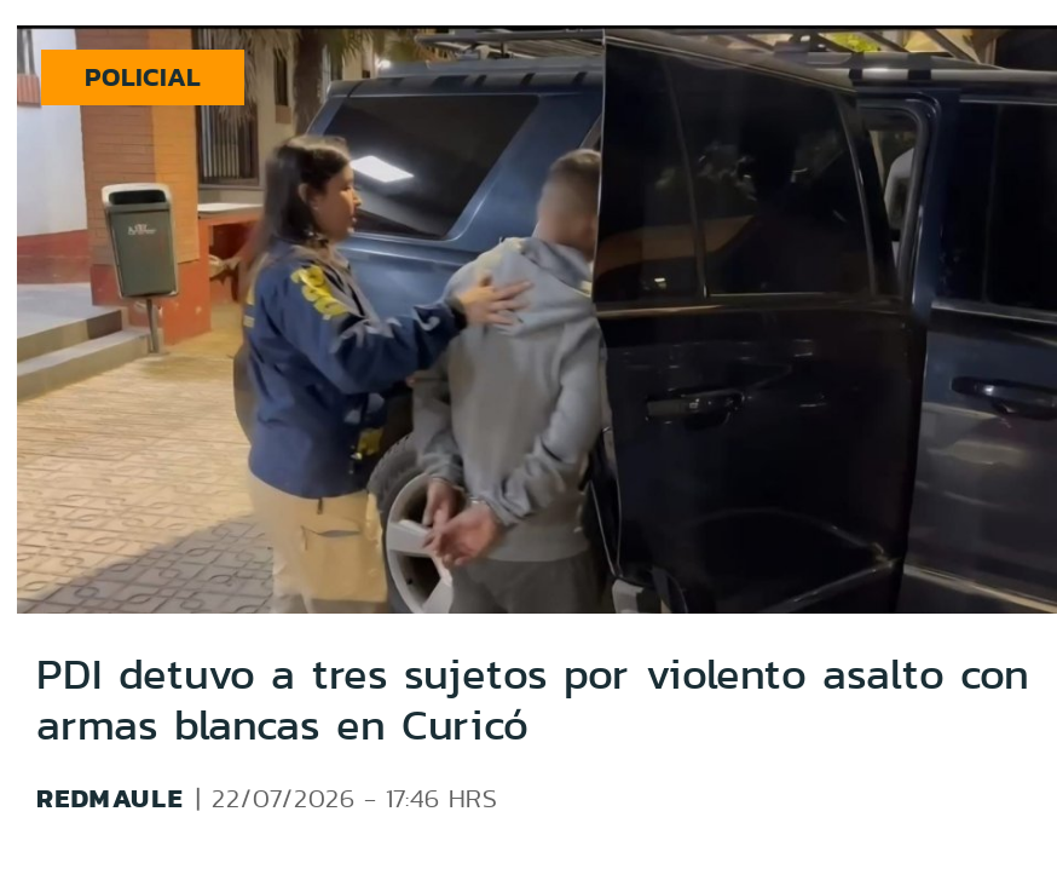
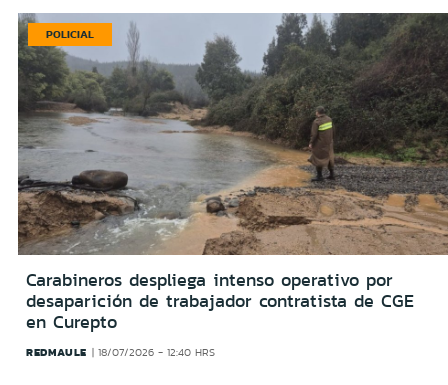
[17,23,1050,757] [image] | PDI detuvo a tres sujetos por violento asalto con | armas blancas en Curicó -> [17,12,445,335] [image] | Carabineros despliega intenso operativo por | desaparición de trabajador contratista de CGE | en Curepto
[36,778,497,817] REDMAULE 22/07/2026 - 17:46 HRS -> [26,344,215,360] REDMAULE 18/07/2026 - 12:40 HRS

